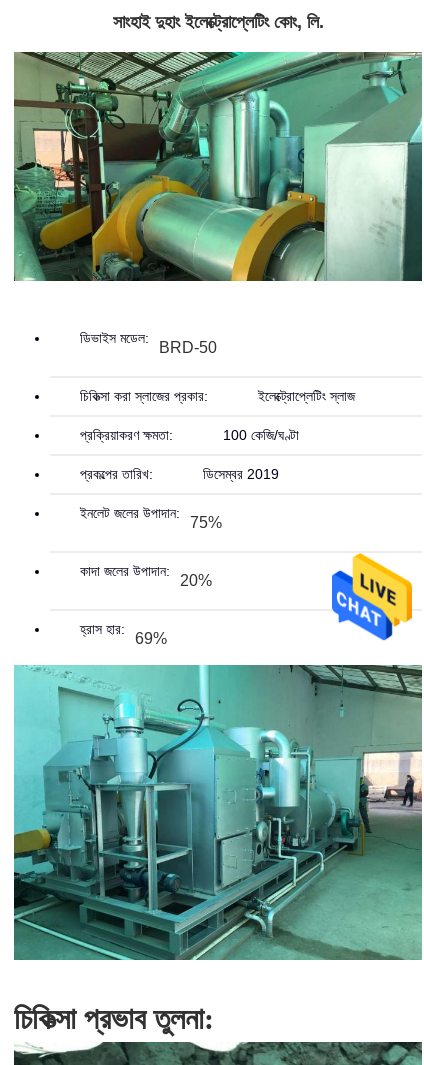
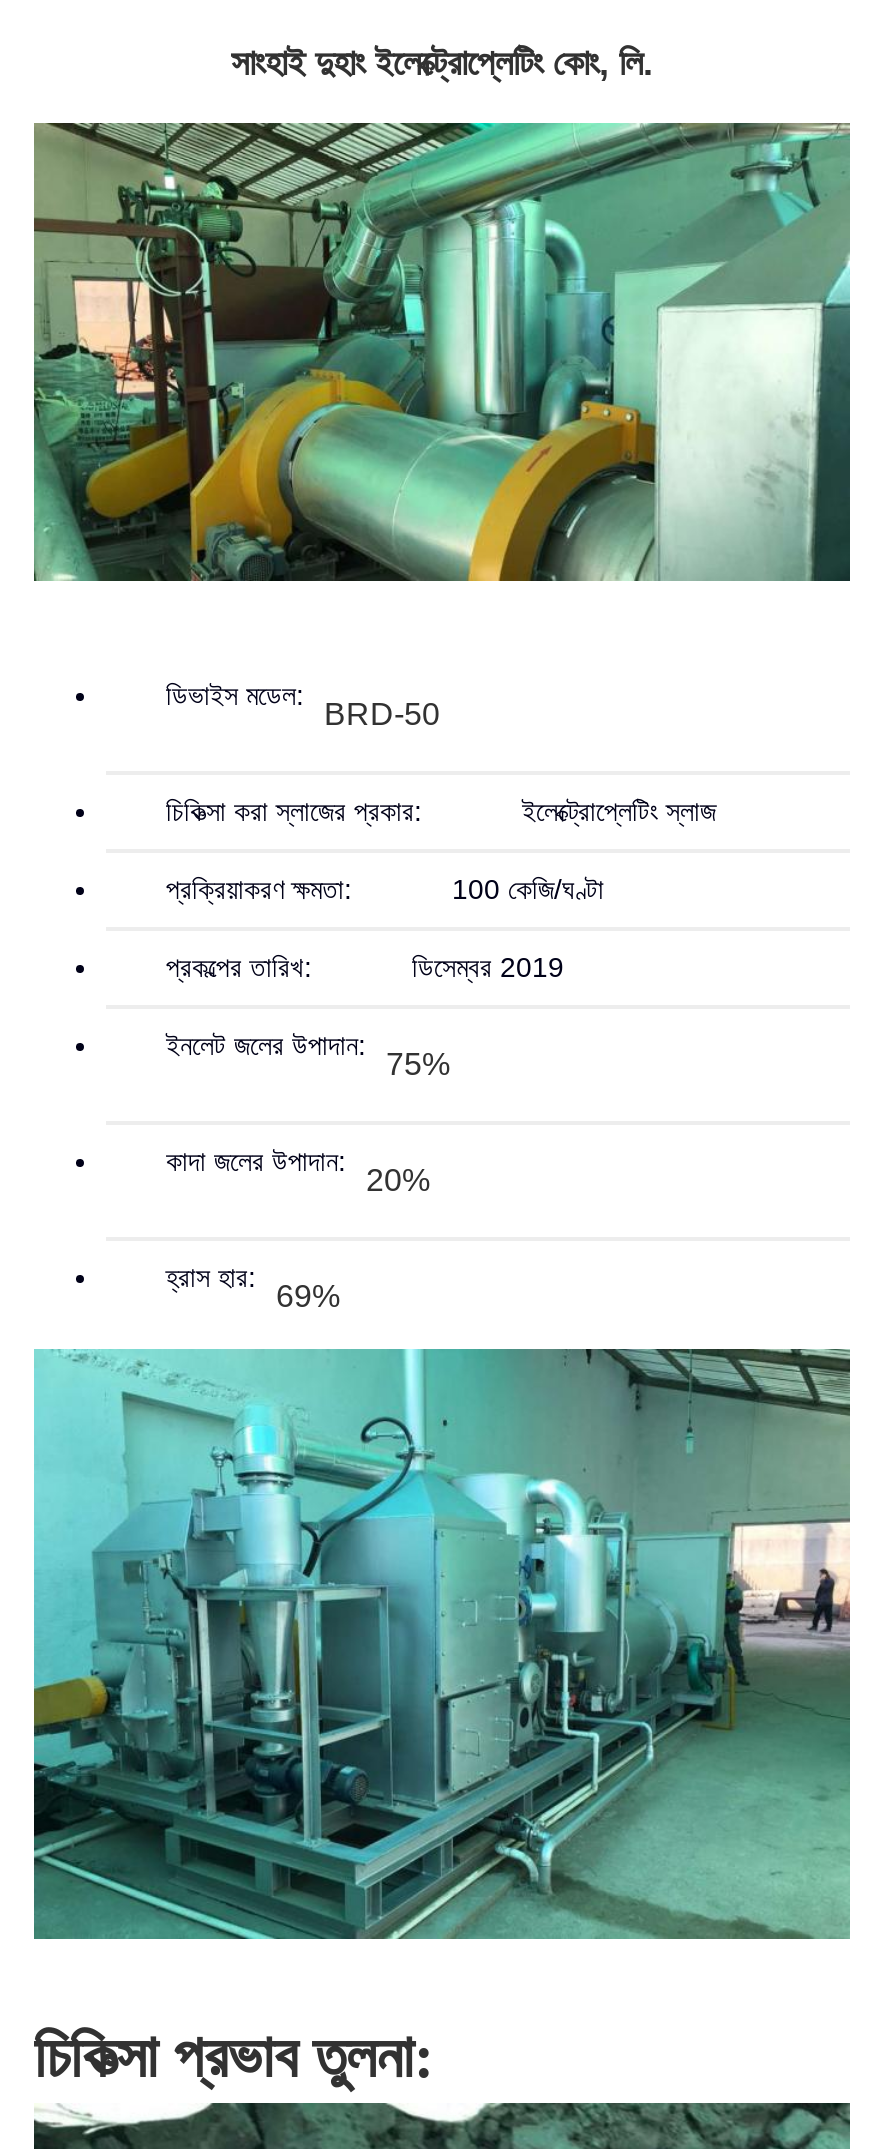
[331,552,413,641] [image] -> none

